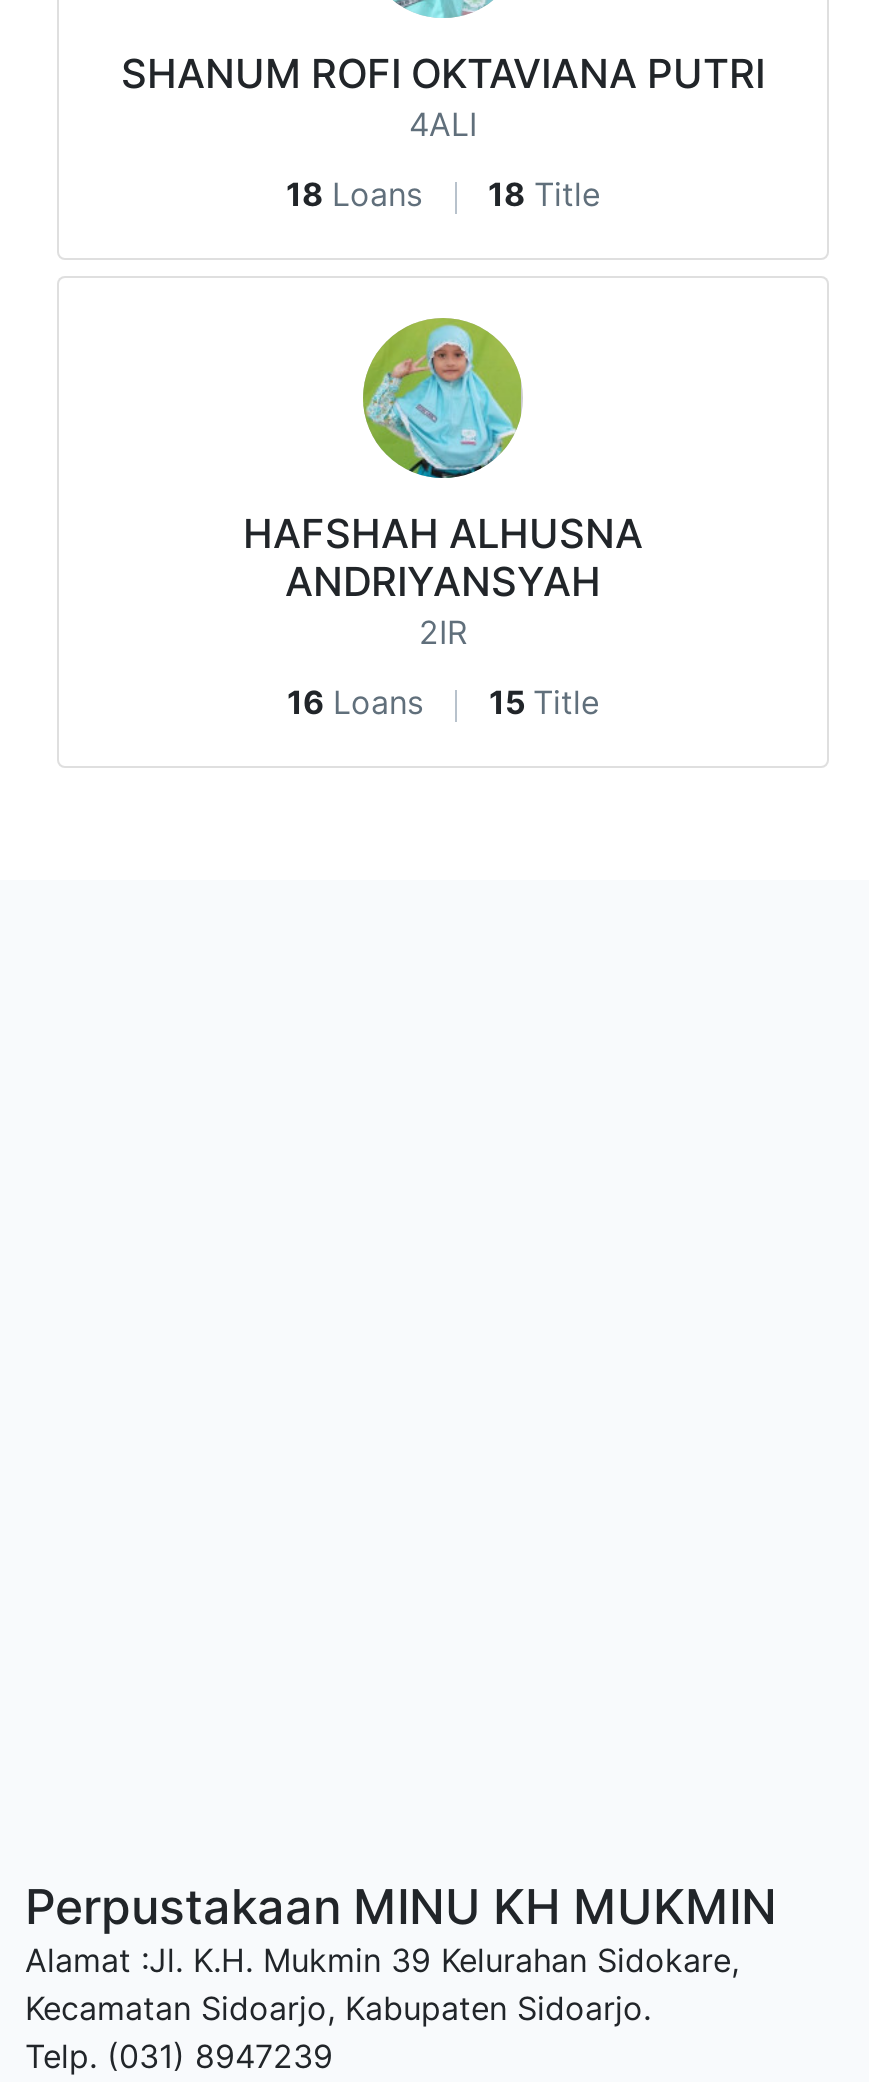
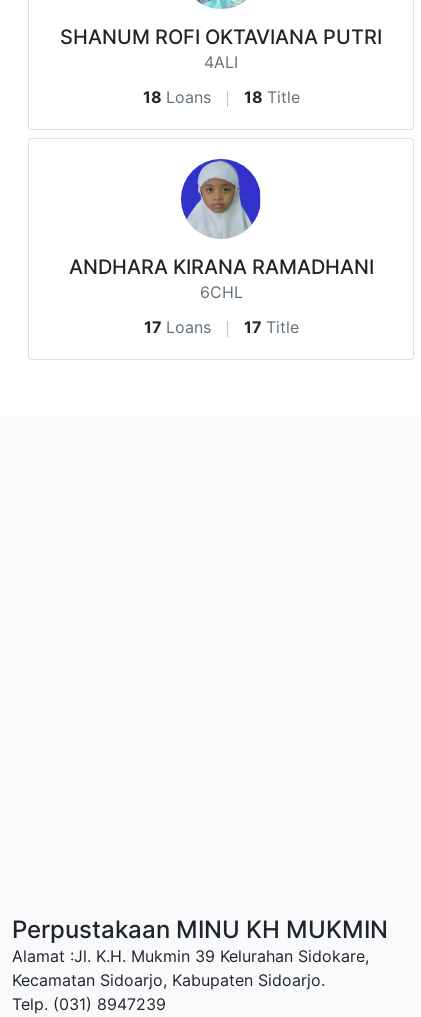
[243,316,643,653] [image] | HAFSHAH ALHUSNA | ANDRIYANSYAH | 2IR -> [68,158,373,302] [image] | ANDHARA KIRANA RAMADHANI | 6CHL
[287,683,599,723] 16 Loans | 15 Title -> [143,317,298,337] 17 Loans | 17 Title

